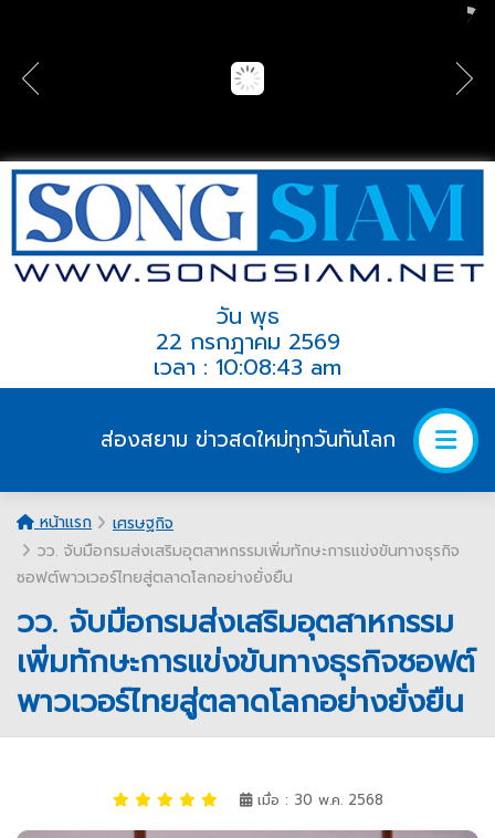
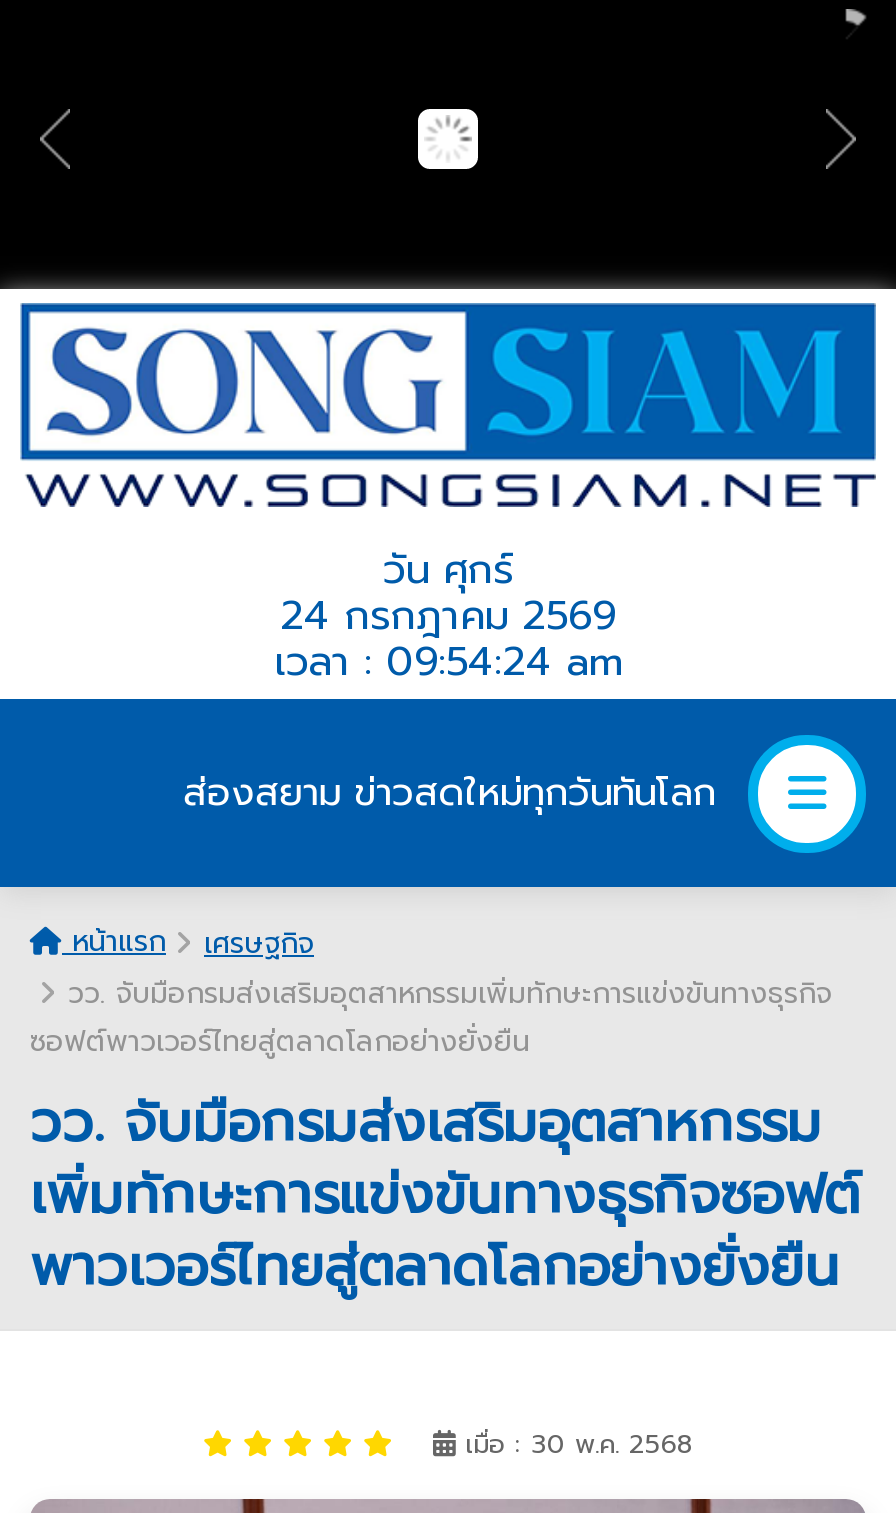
[154,299,341,384] วัน พุธ | 22 กรกฎาคม 2569 | เวลา : 10:08:43 am -> [274,539,622,691] วัน ศุกร์ | 24 กรกฎาคม 2569 | เวลา : 09:54:24 am

